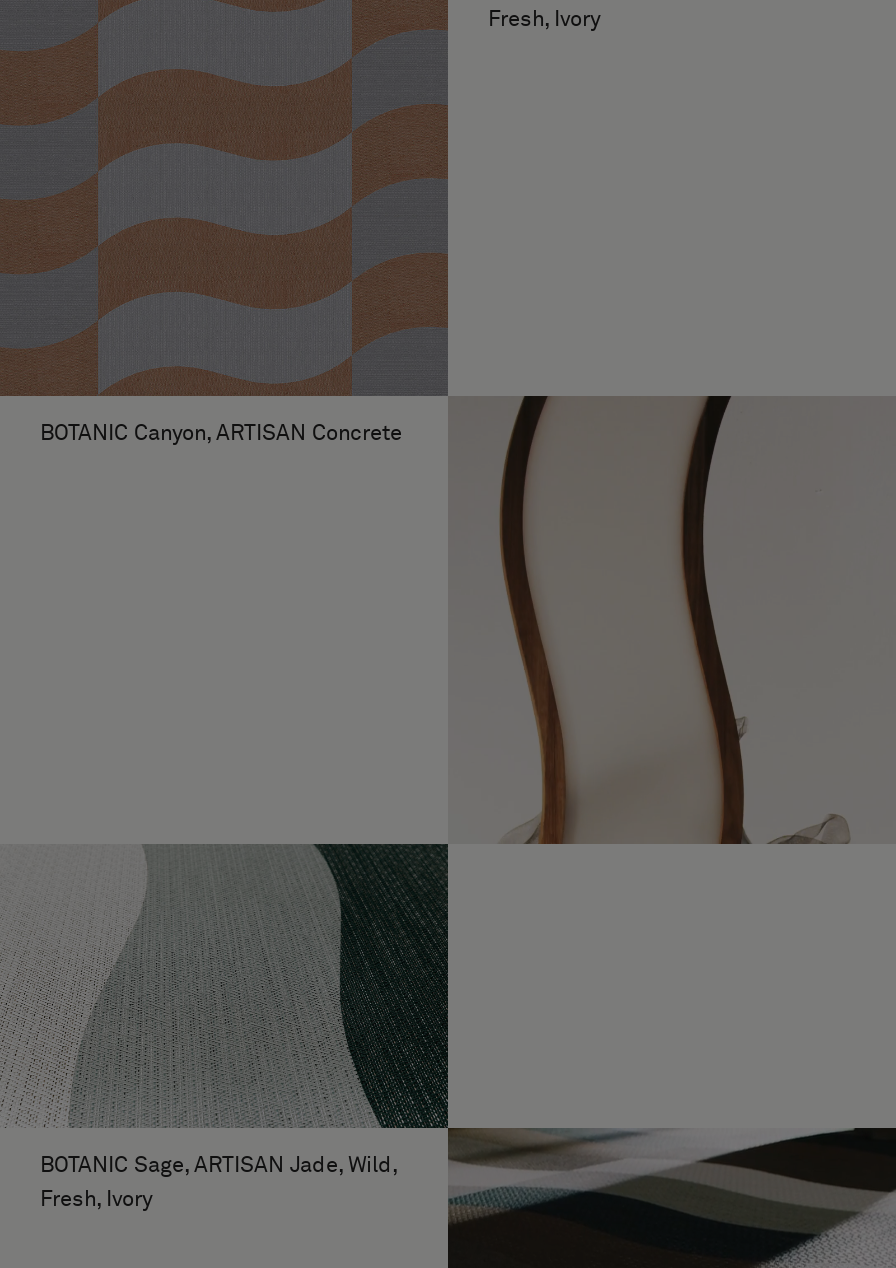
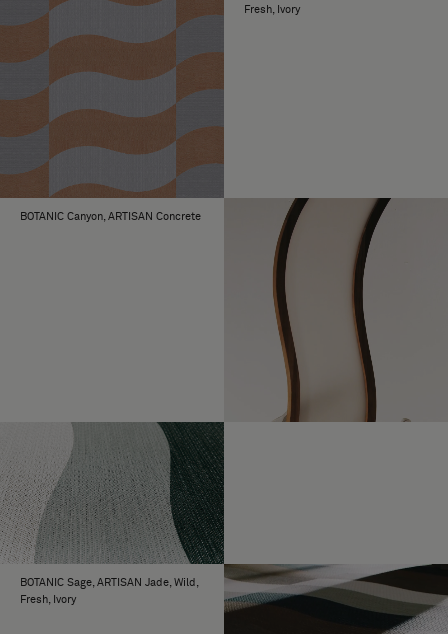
[498,394,622,844] [image] -> [250,197,312,422] [image]
[678,394,850,844] [image] -> [340,197,424,422] [image]

